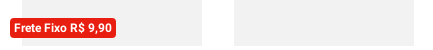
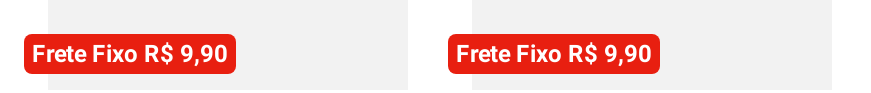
none -> [456,40,652,68] Frete Fixo R$ 9,90

